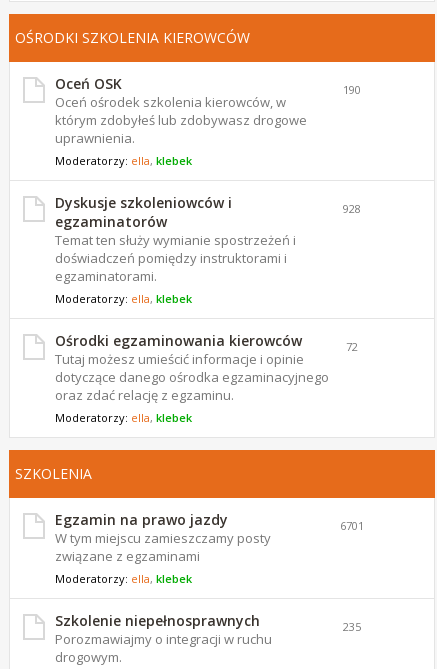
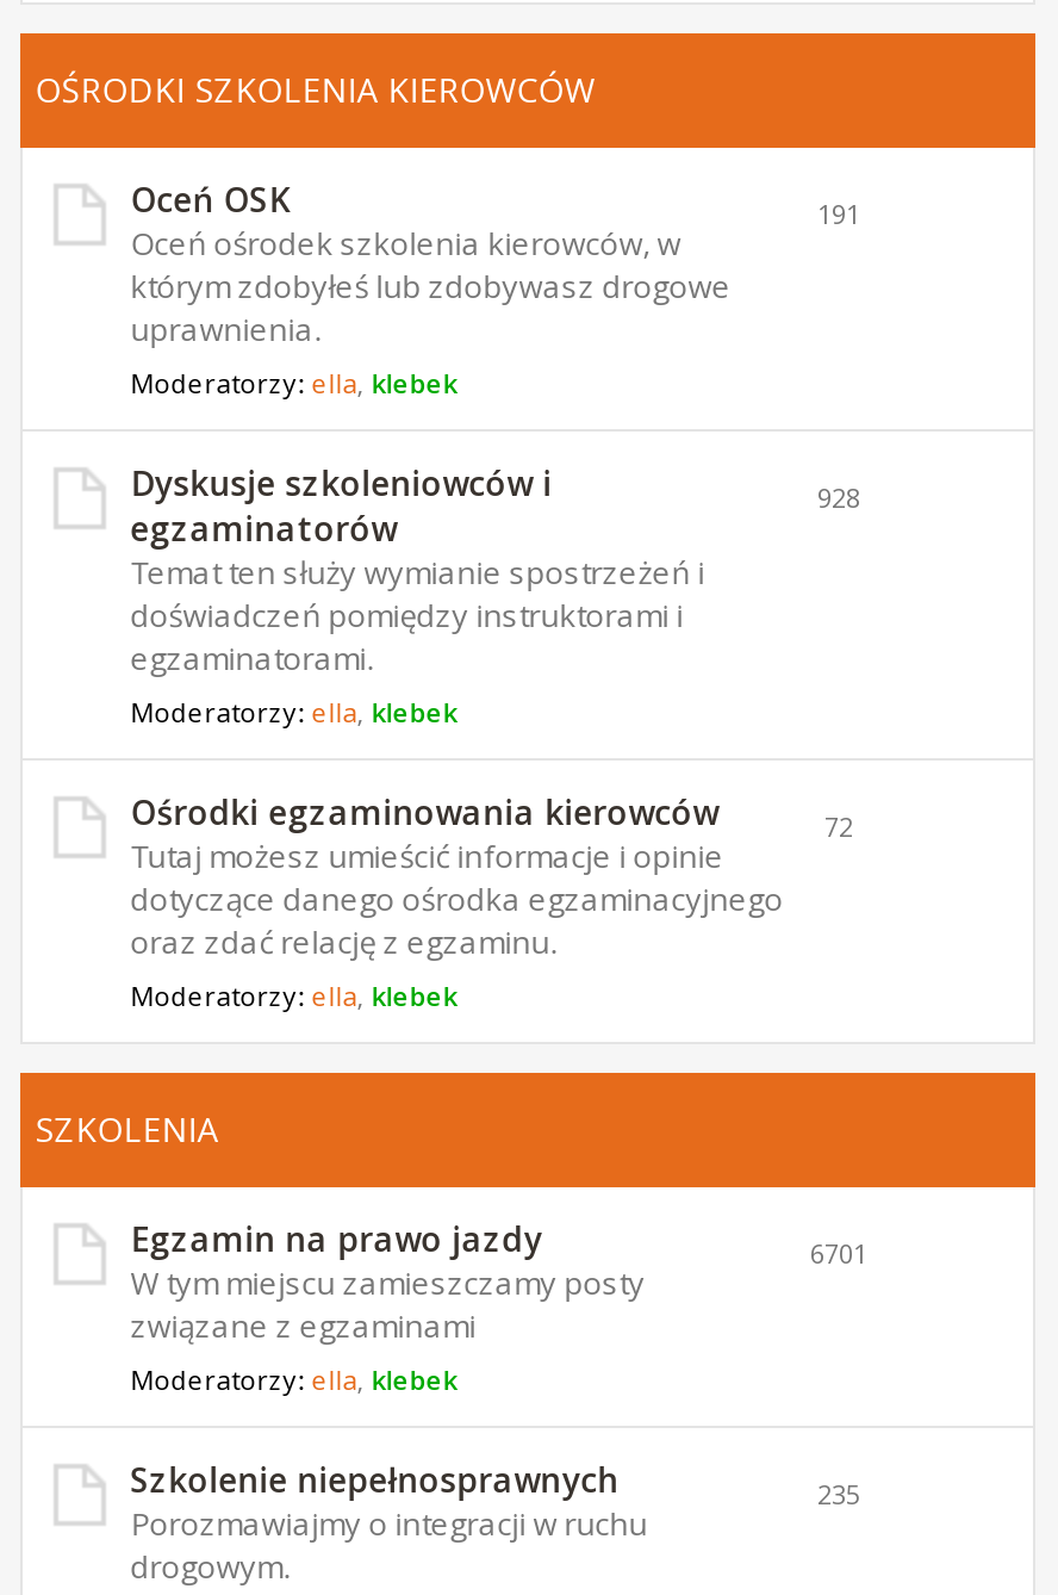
[343,82,361,97] 190 -> [817,196,860,231] 191

